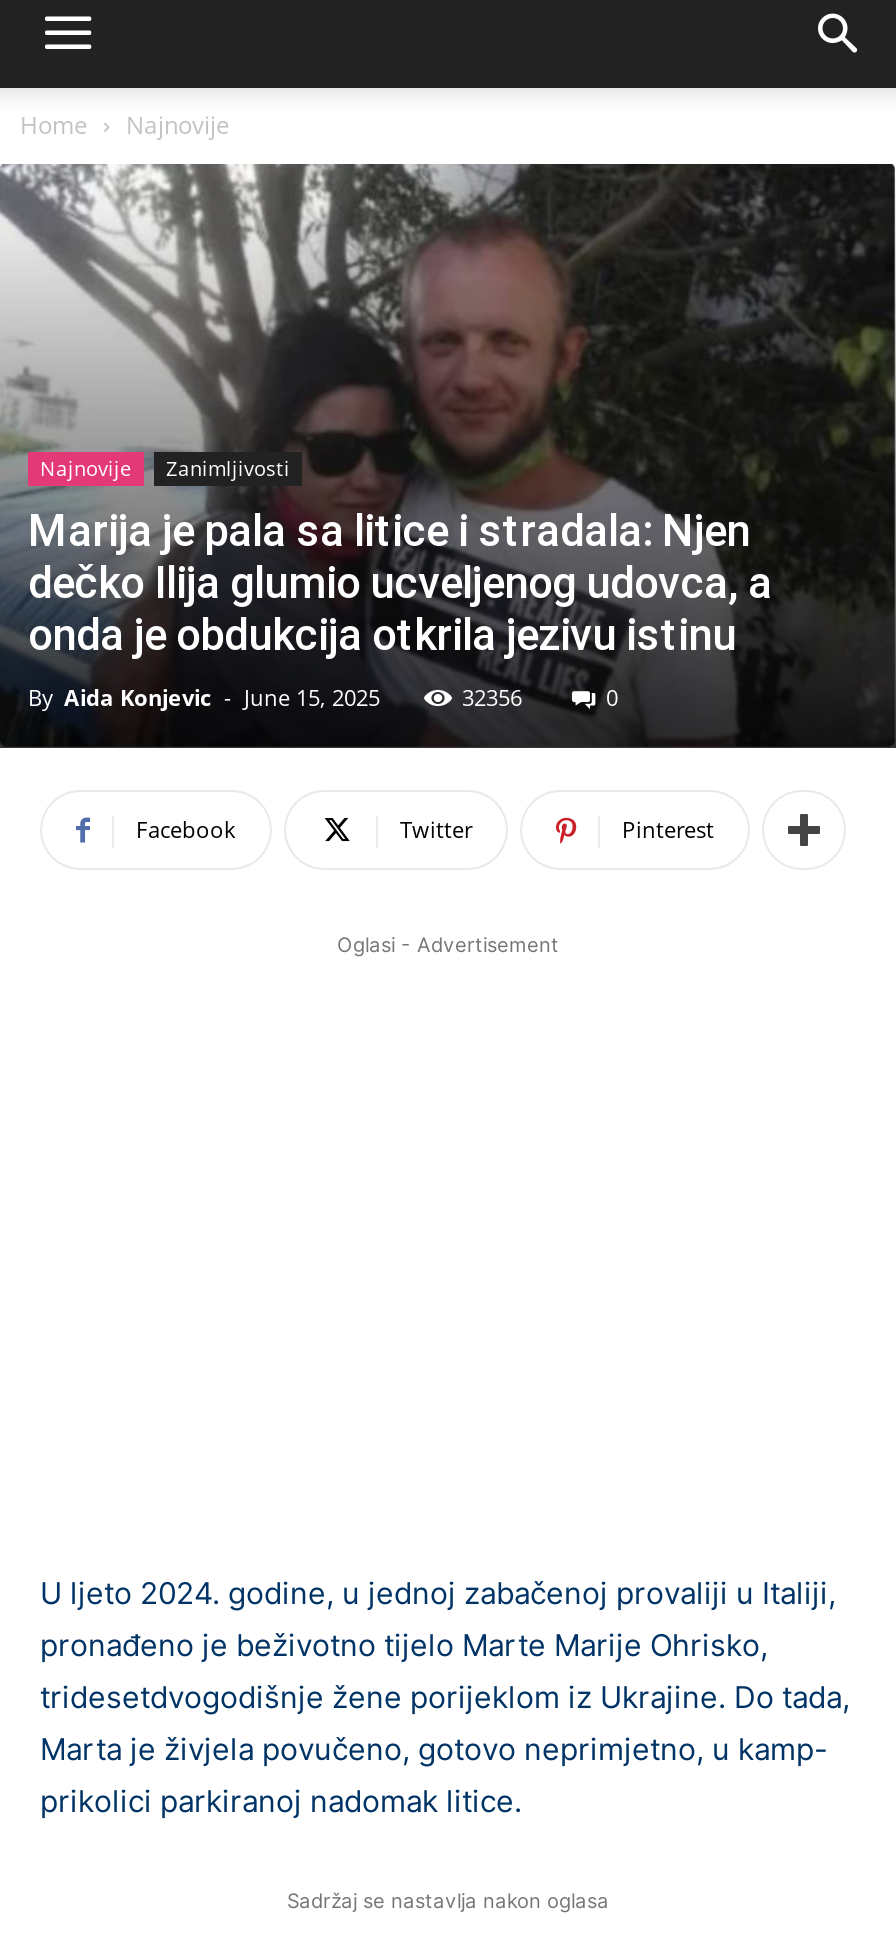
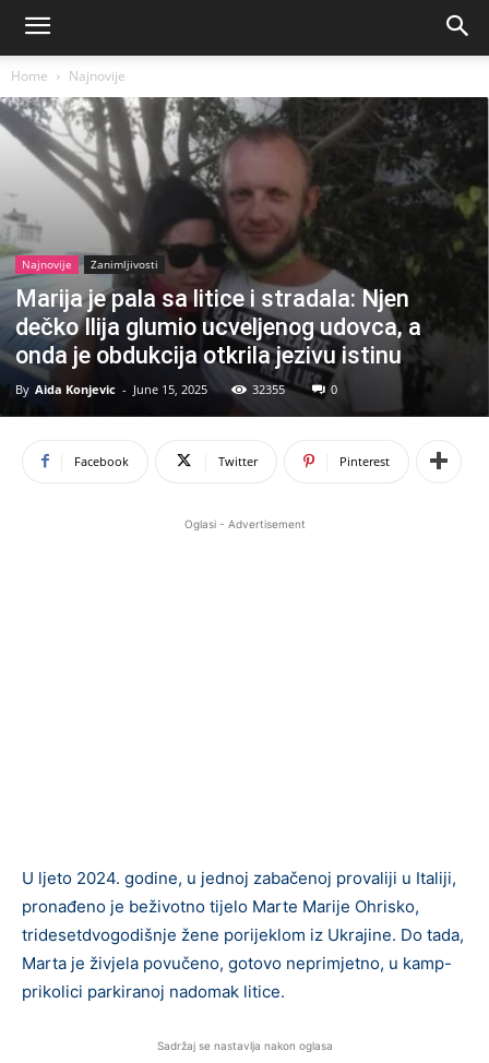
[462,683,522,713] 32356 -> [252,380,285,397] 32355

